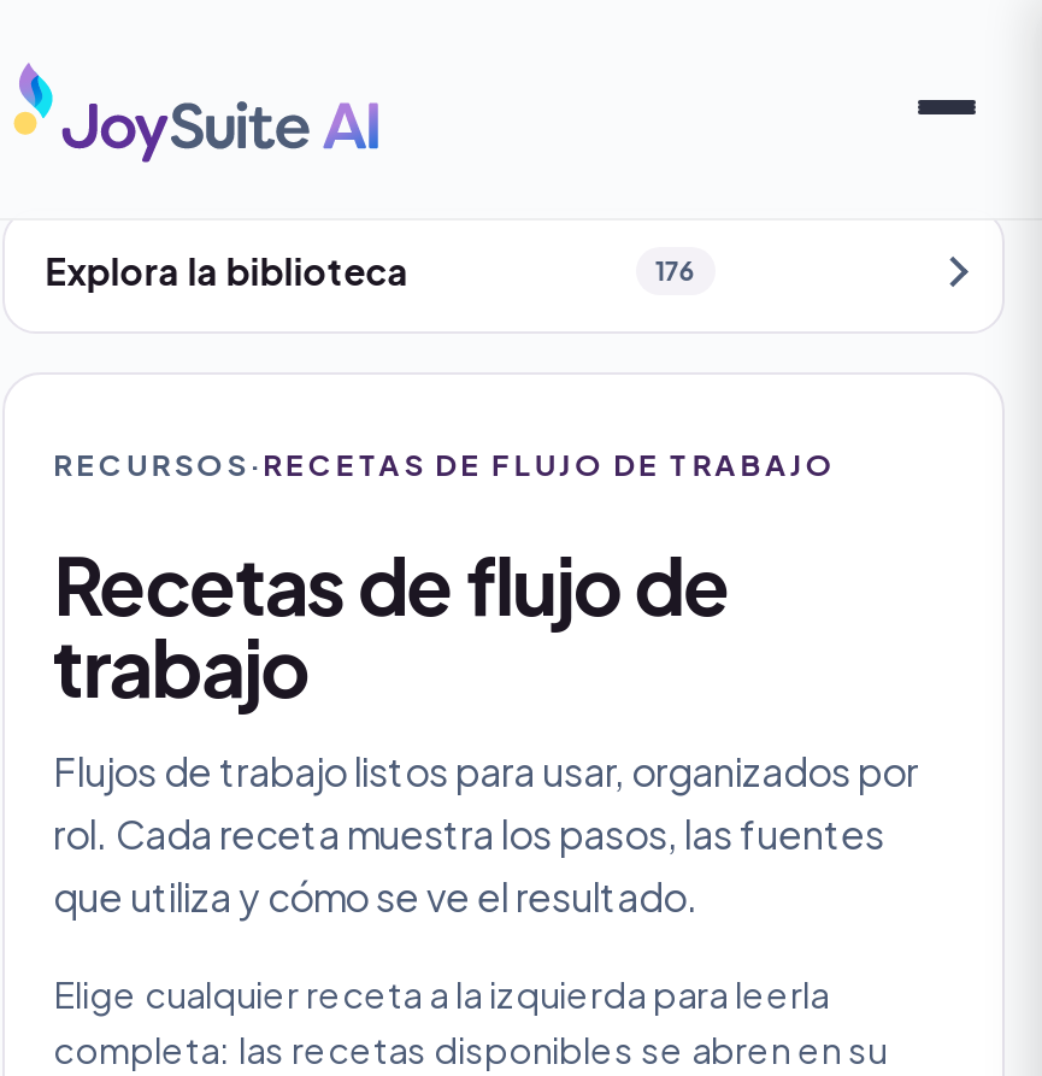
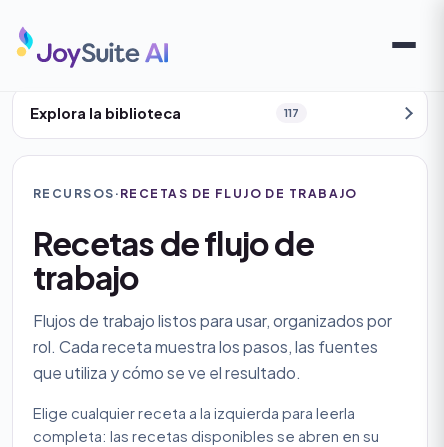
[655,254,696,286] 176 -> [284,106,299,119] 117

